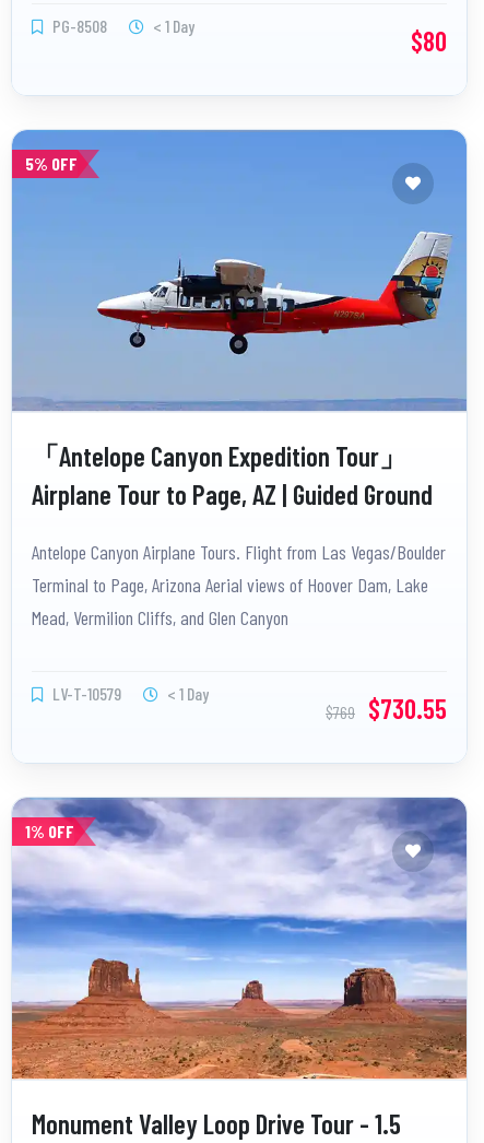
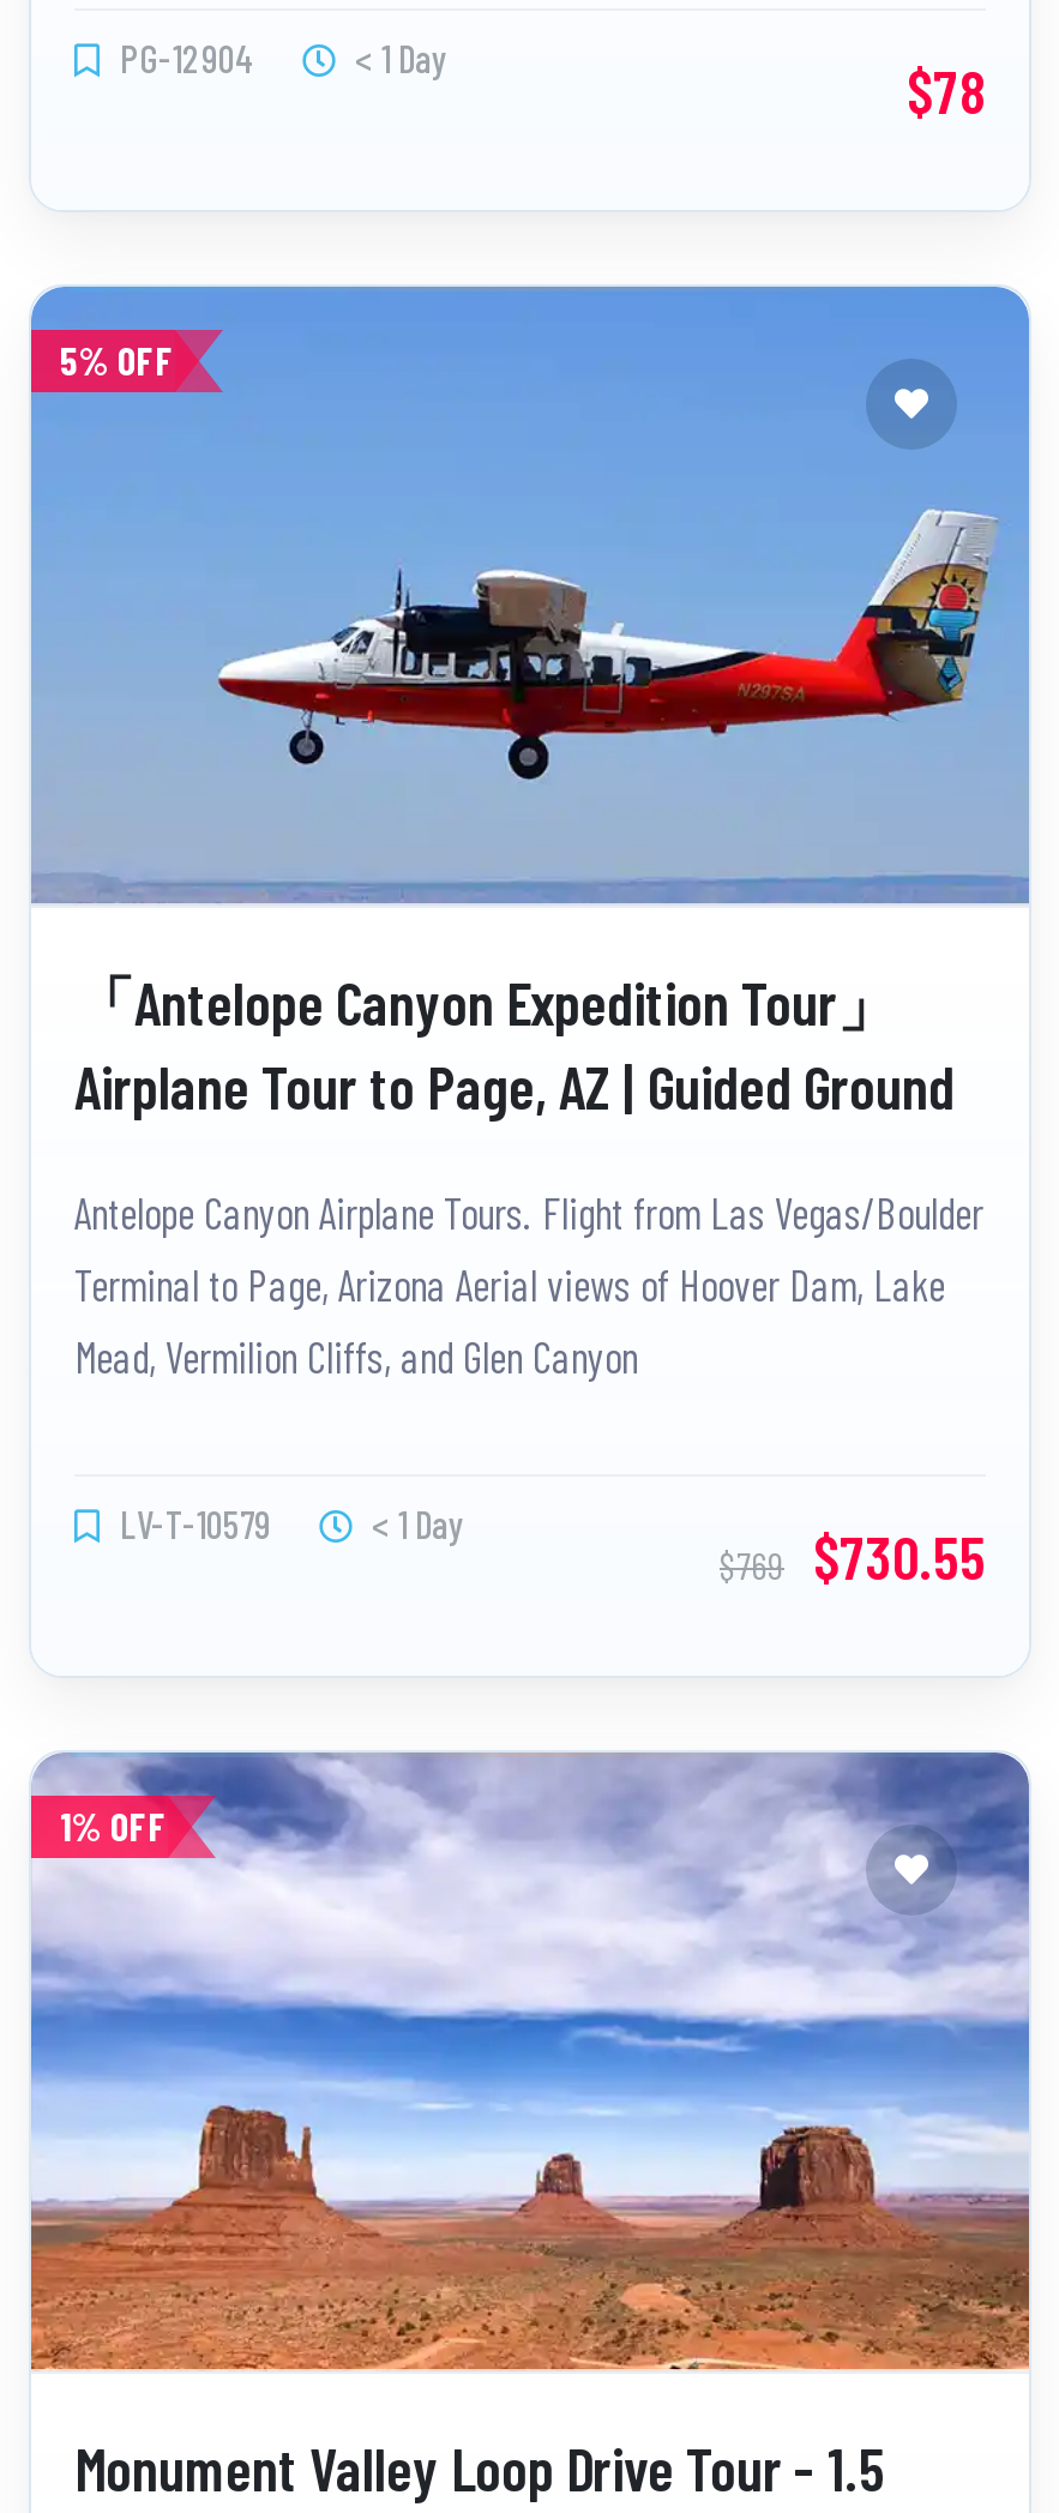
[49,15,107,36] PG-8508 -> [113,36,254,82] PG-12904
[411,24,447,56] $80 -> [907,55,986,127] $78

